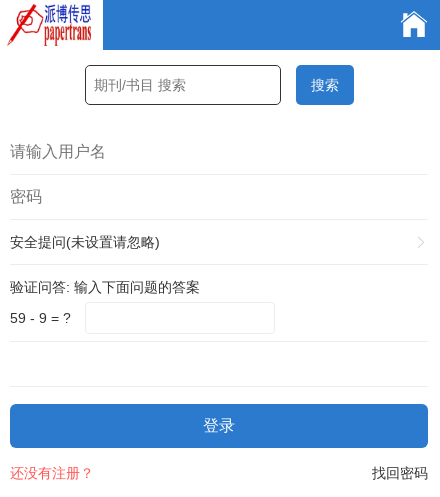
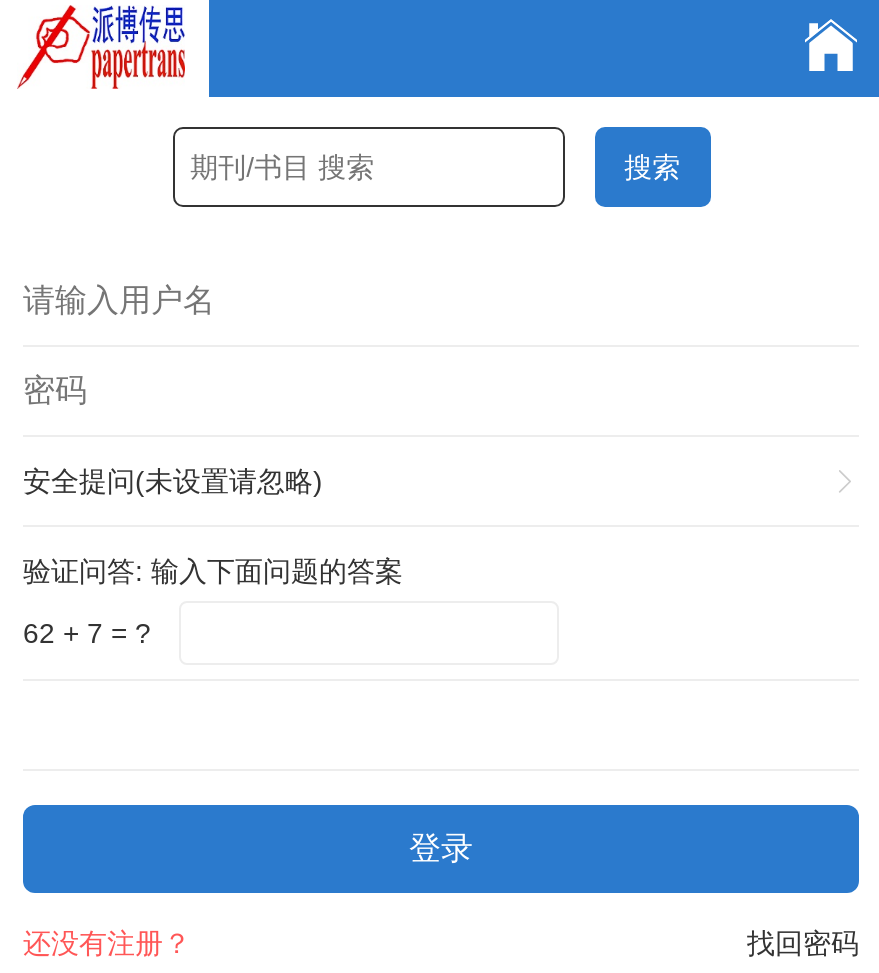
[10,310,71,326] 59 - 9 = ? -> [23,617,151,649] 62 + 7 = ?

